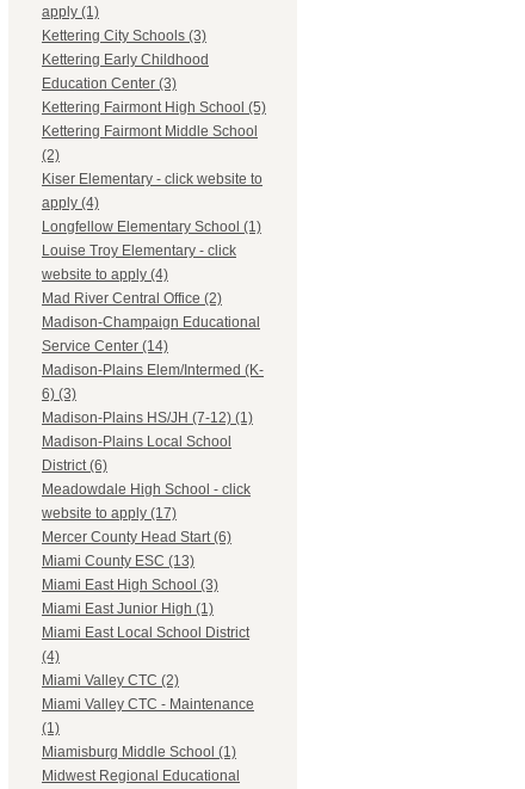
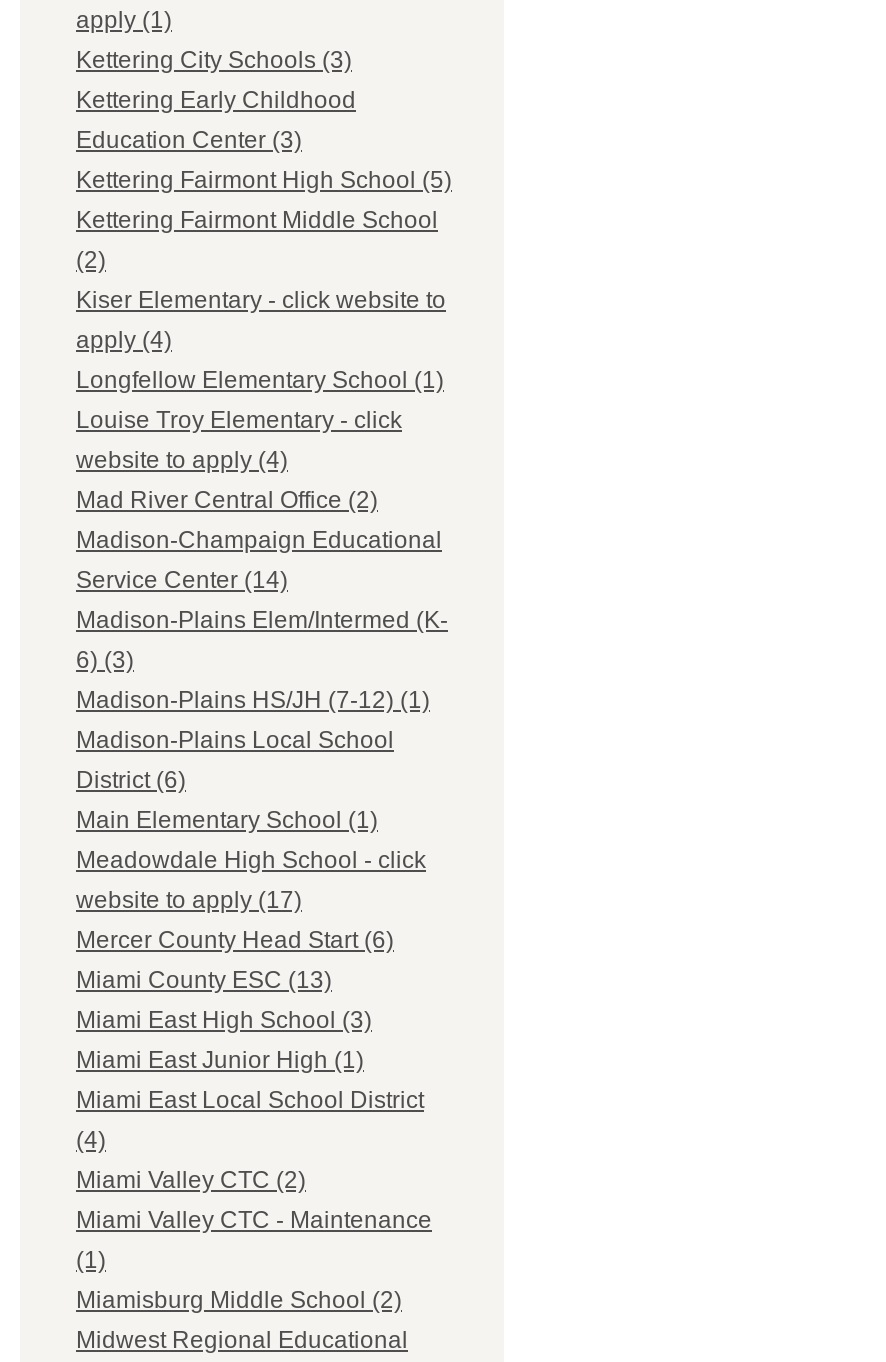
none -> [76,807,378,835] Main Elementary School (1)
[42,744,236,761] Miamisburg Middle School (1) -> [76,1287,402,1315] Miamisburg Middle School (2)

